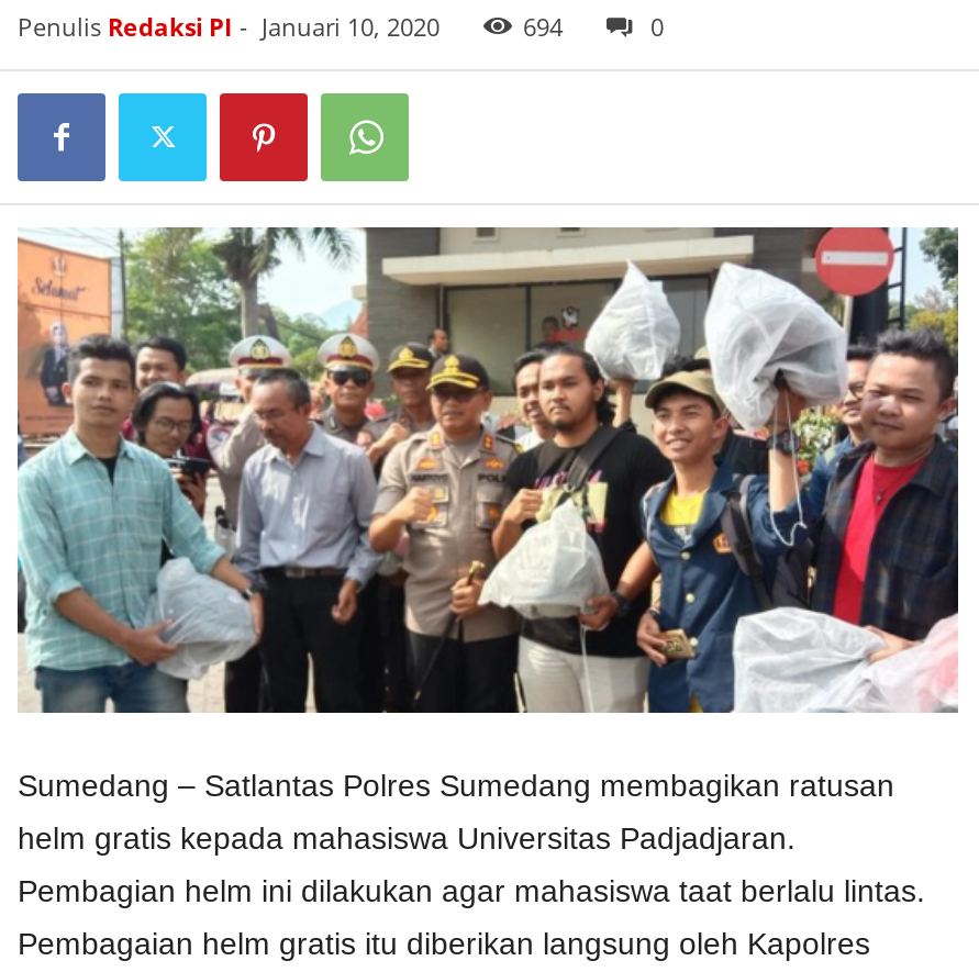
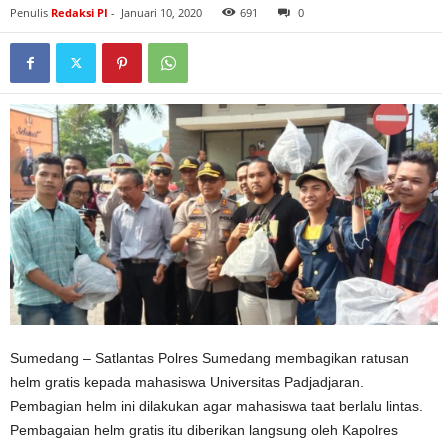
[523,10,563,43] 694 -> [240,5,258,20] 691

